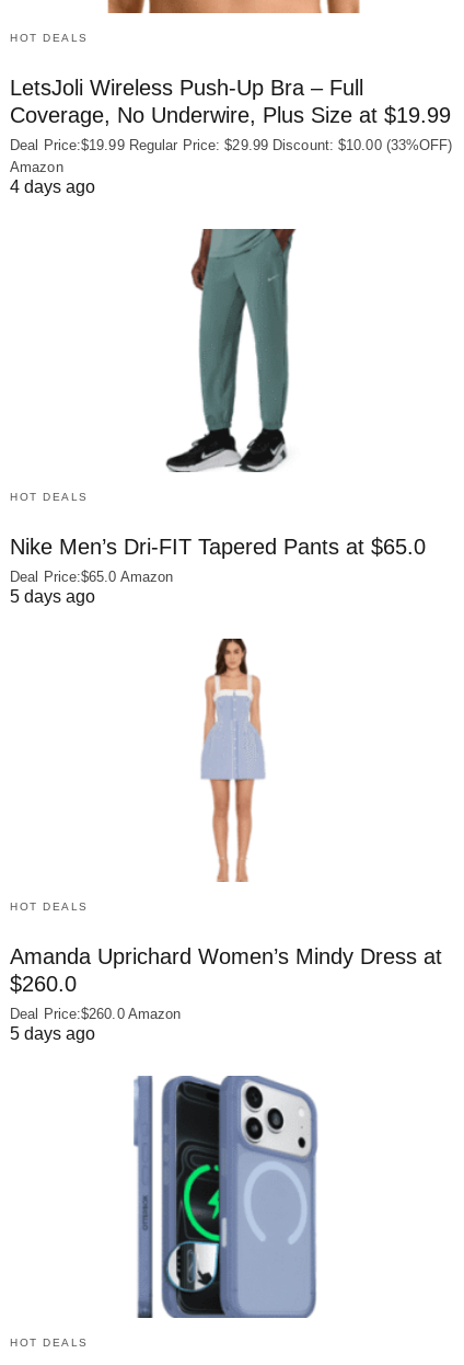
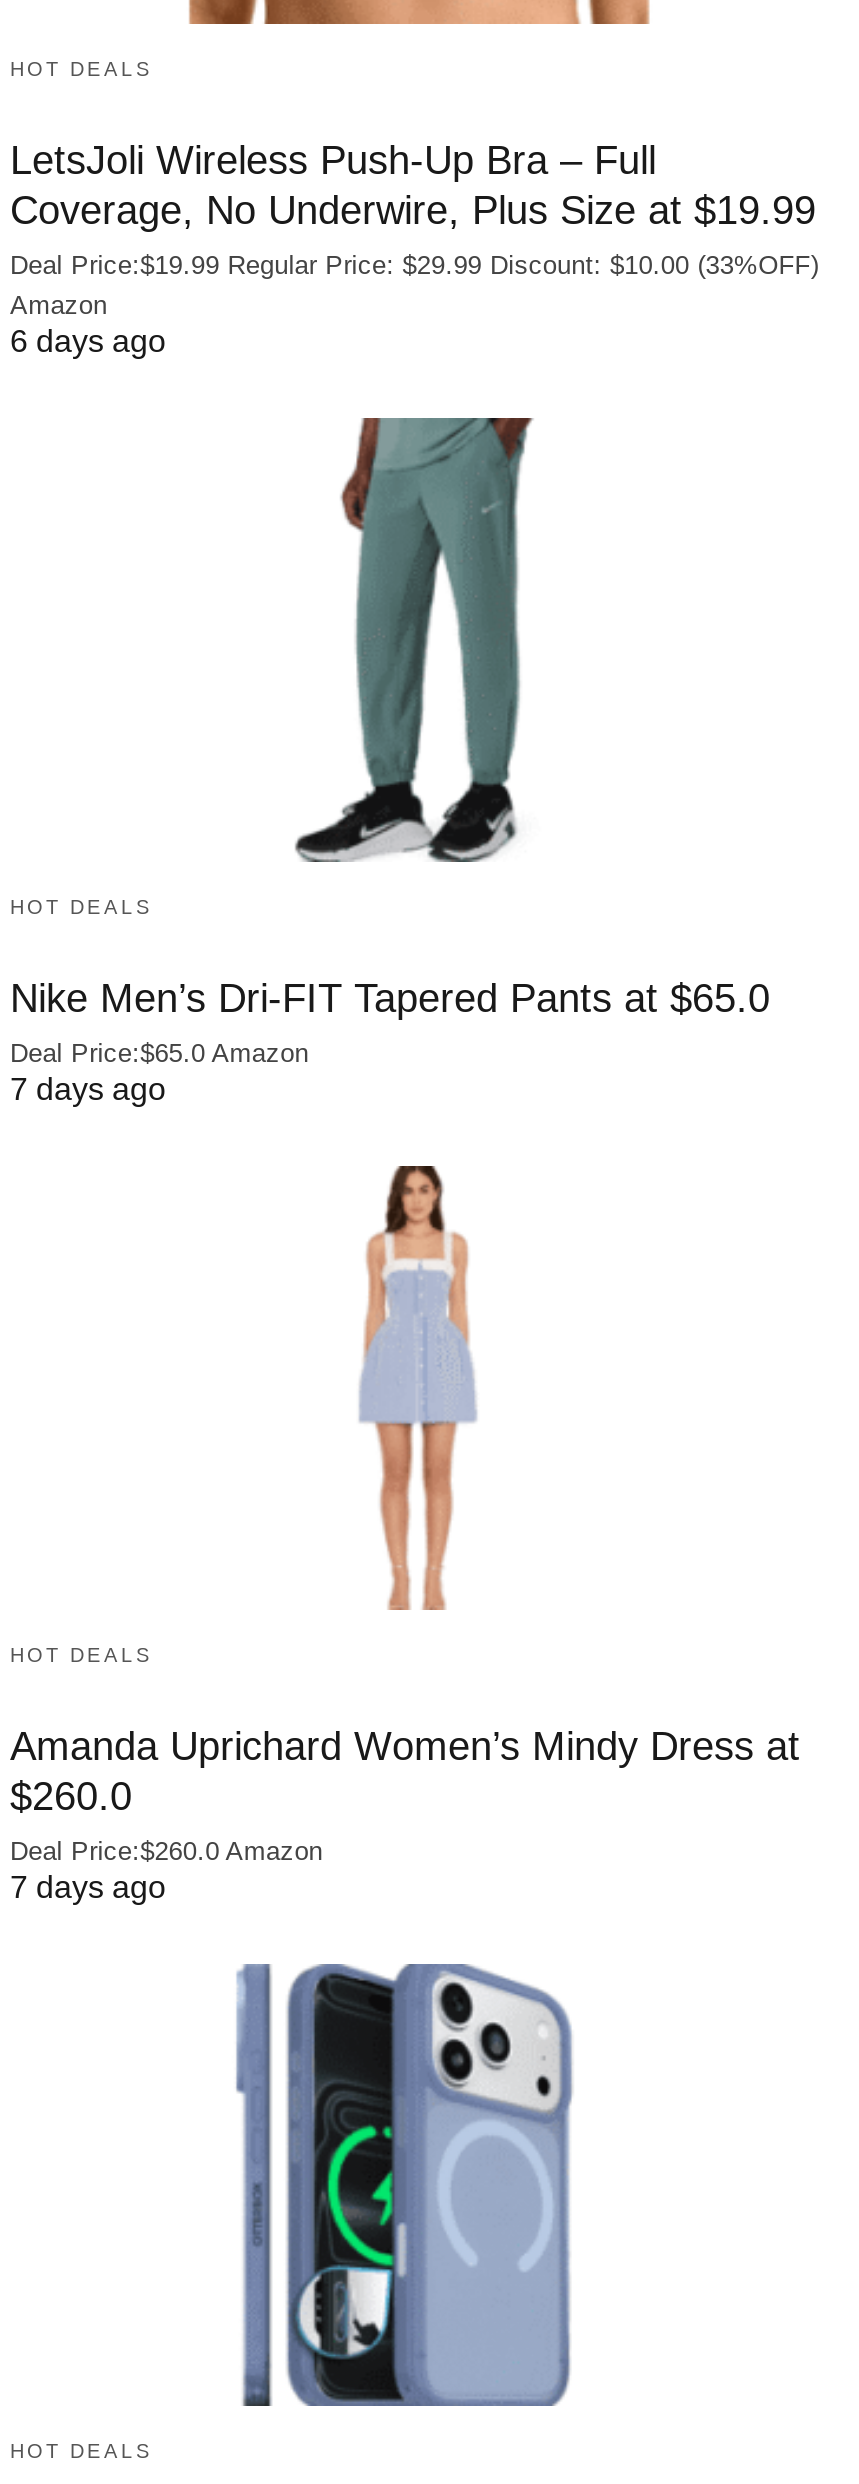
[10,178,95,196] 4 days ago -> [10,324,166,358] 6 days ago
[10,587,95,606] 5 days ago -> [10,1072,166,1106] 7 days ago
[10,1024,95,1042] 5 days ago -> [10,1869,166,1903] 7 days ago

